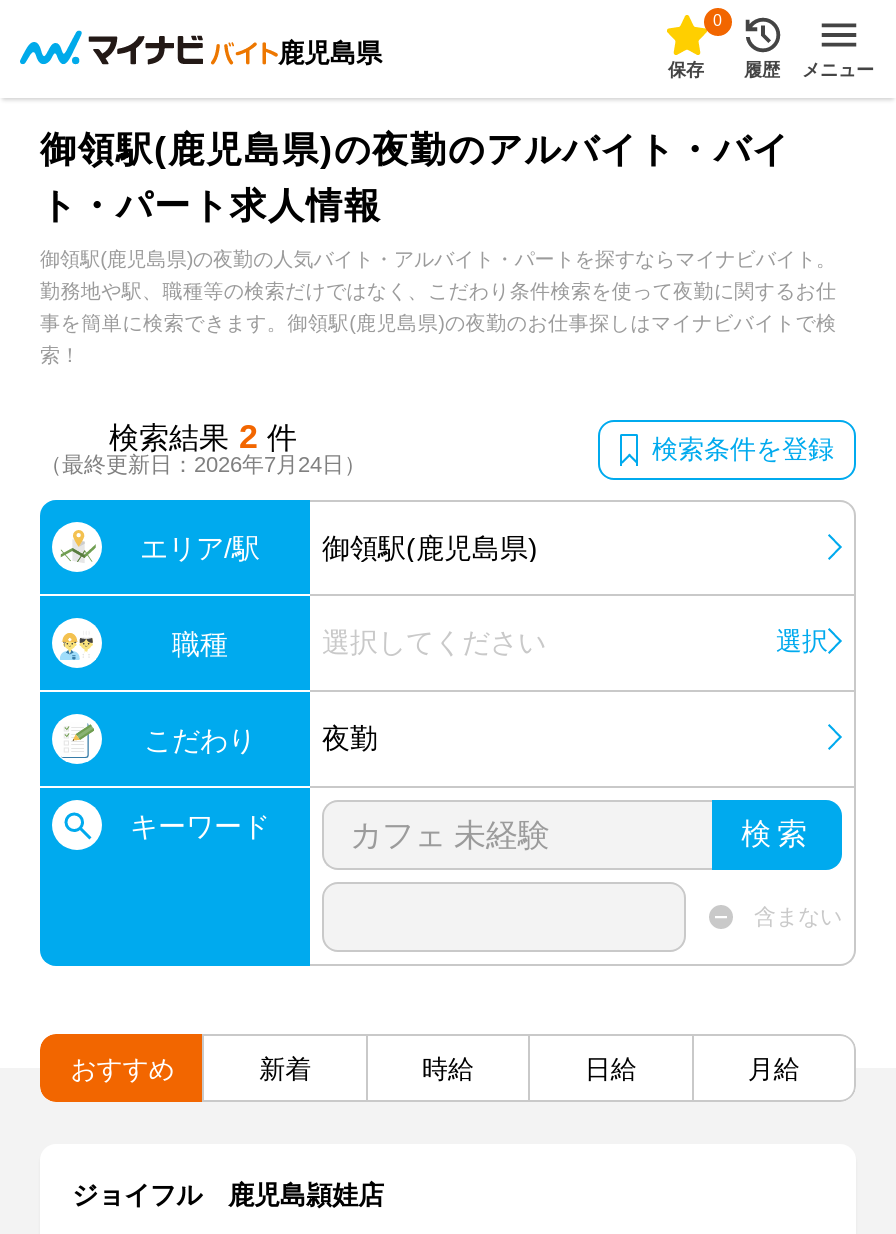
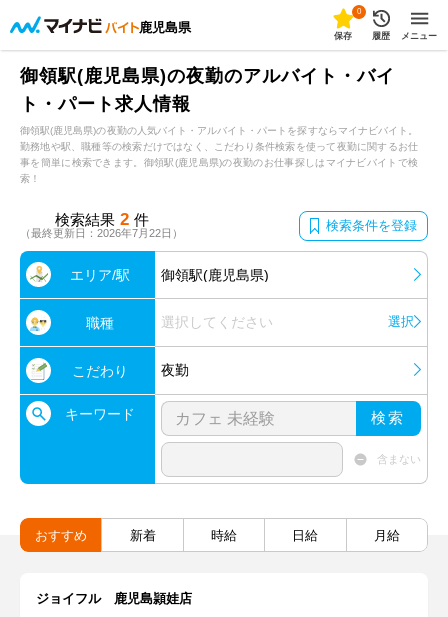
[40,452,366,476] （最終更新日：2026年7月24日） -> [20,227,183,239] （最終更新日：2026年7月22日）

